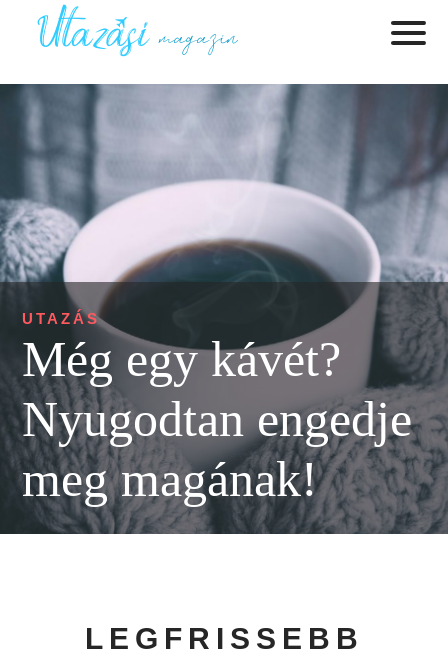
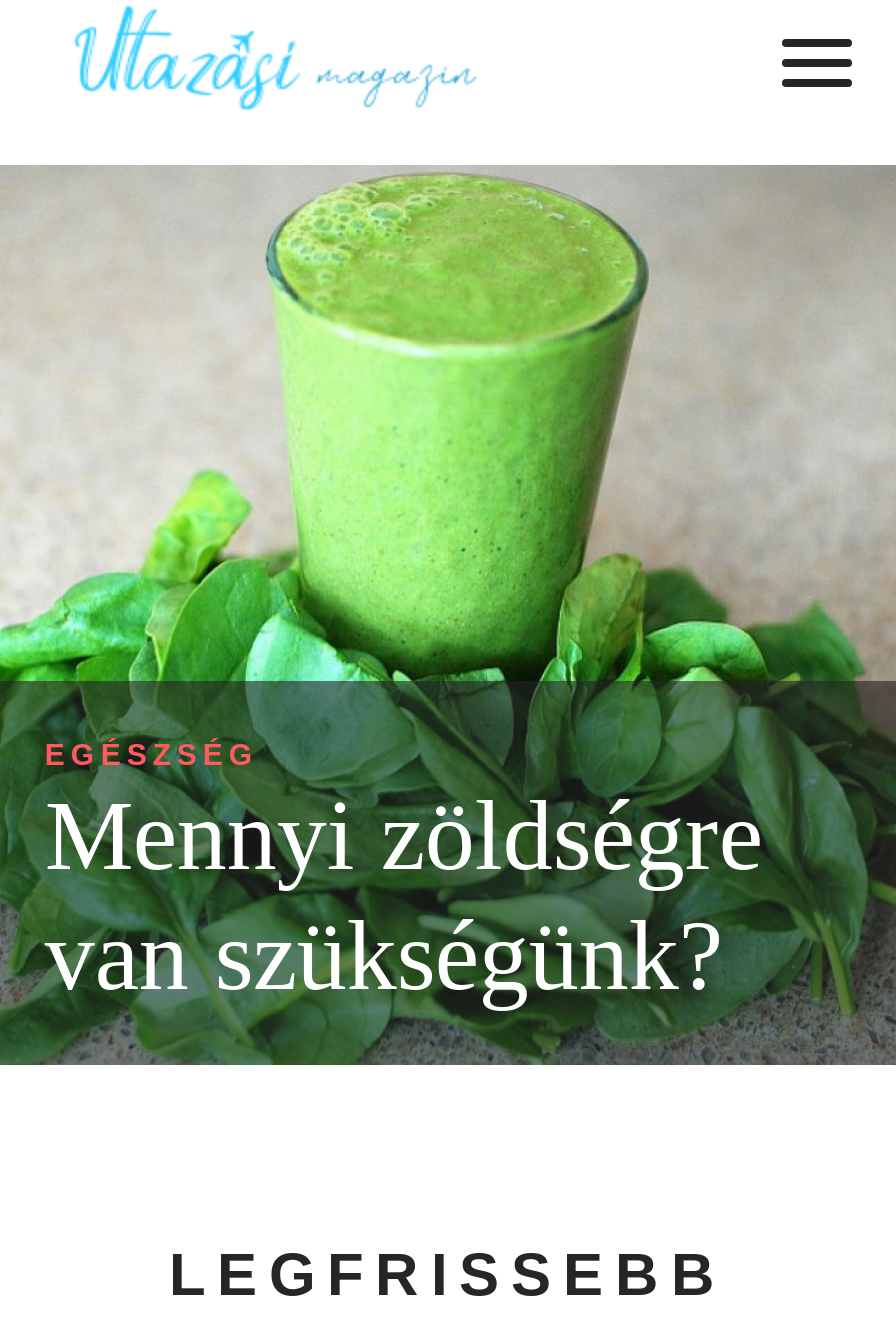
[3,84,445,534] [image] | UTAZÁS | Még egy kávét? | Nyugodtan engedje | meg magának! -> [6,165,890,1065] [image] | EGÉSZSÉG | Mennyi zöldségre | van szükségünk?

